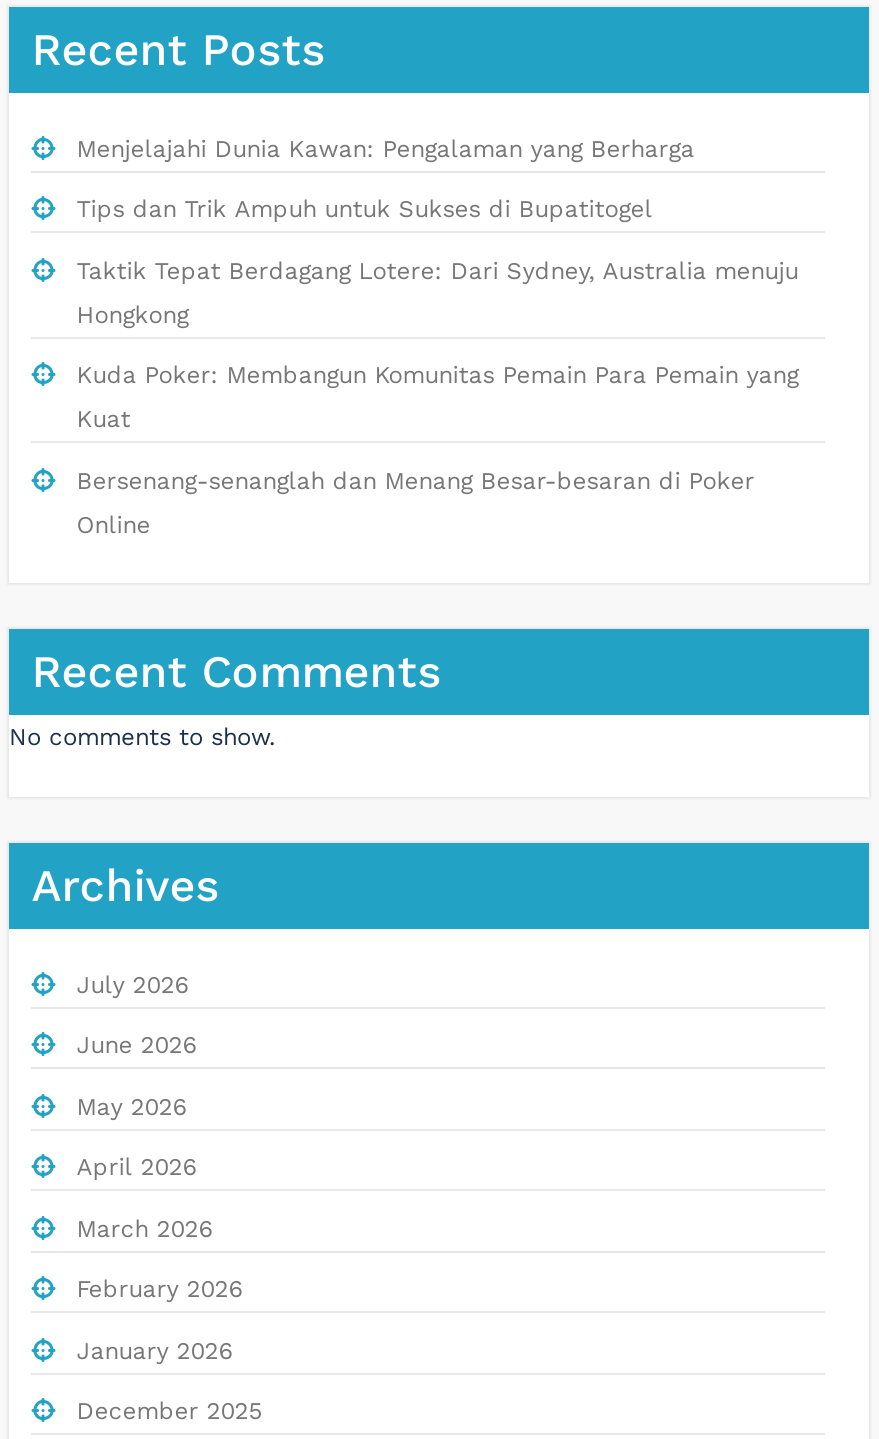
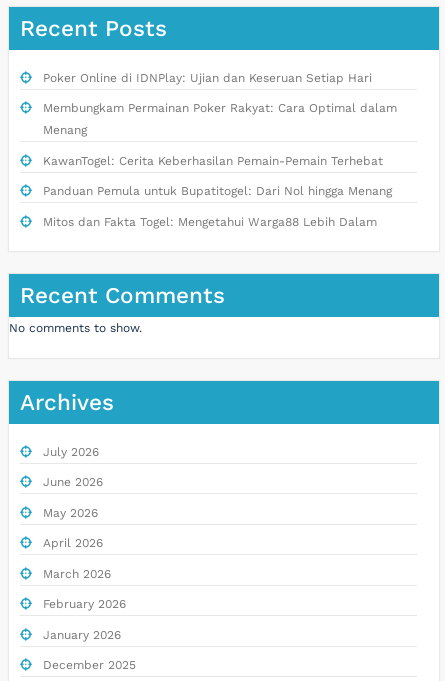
[77,134,799,538] Menjelajahi Dunia Kawan: Pengalaman yang Berharga | Tips dan Trik Ampuh untuk Sukses di Bupatitogel | Taktik Tepat Berdagang Lotere: Dari Sydney, Australia menuju | Hongkong | Kuda Poker: Membangun Komunitas Pemain Para Pemain yang | Kuat | Bersenang-senanglah dan Menang Besar-besaran di Poker | Online -> [43,71,397,229] Poker Online di IDNPlay: Ujian dan Keseruan Setiap Hari | Membungkam Permainan Poker Rakyat: Cara Optimal dalam | Menang | KawanTogel: Cerita Keberhasilan Pemain-Pemain Terhebat | Panduan Pemula untuk Bupatitogel: Dari Nol hingga Menang | Mitos dan Fakta Togel: Mengetahui Warga88 Lebih Dalam

